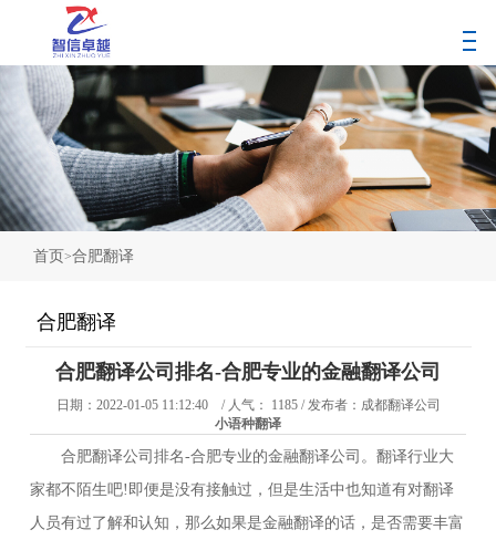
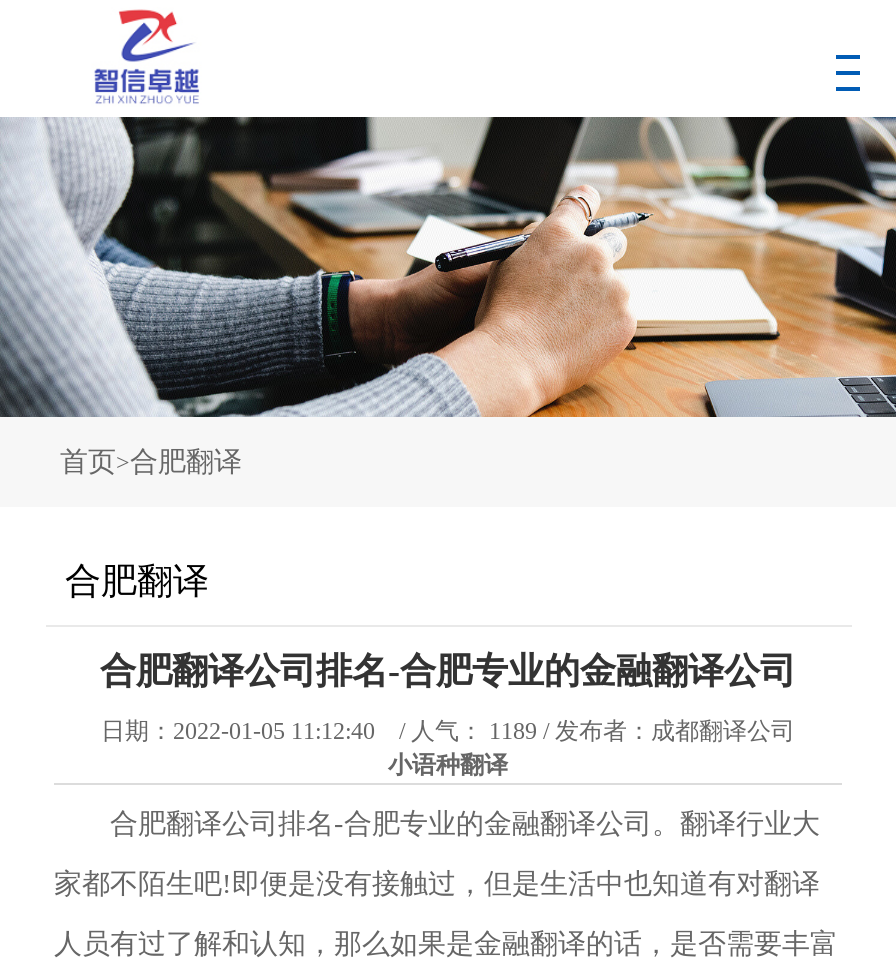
[56,397,440,413] 日期：2022-01-05 11:12:40 / 人气： 1185 / 发布者：成都翻译公司 -> [101,717,795,745] 日期：2022-01-05 11:12:40 / 人气： 1189 / 发布者：成都翻译公司

